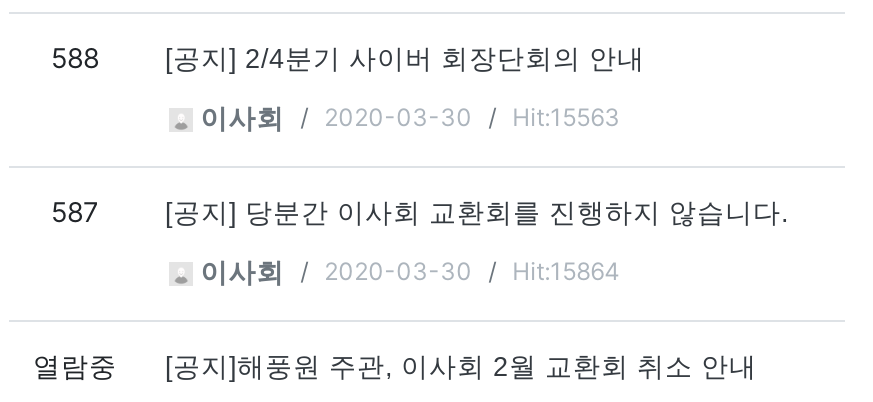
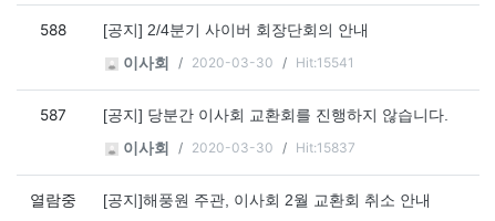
[192,101,620,133] 이사회 2020-03-30 Hit:15563 -> [118,54,354,71] 이사회 2020-03-30 Hit:15541
[192,255,620,287] 이사회 2020-03-30 Hit:15864 -> [118,139,355,156] 이사회 2020-03-30 Hit:15837

